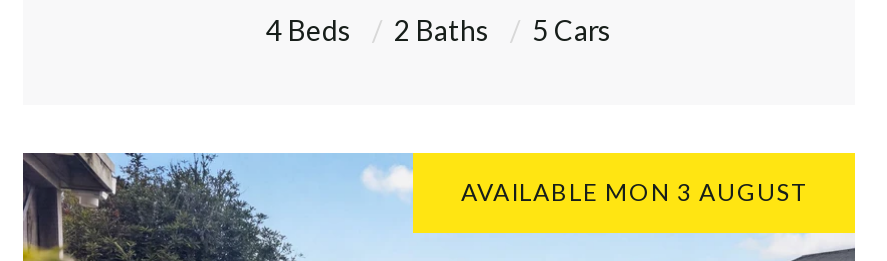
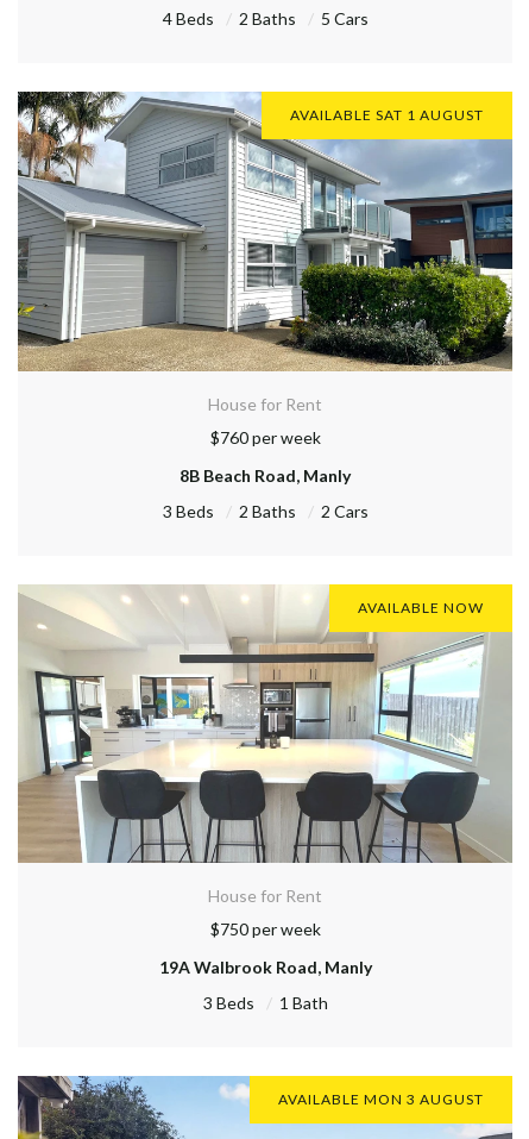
none -> [17,90,512,373] [image] | AVAILABLE SAT 1 AUGUST
none -> [17,583,514,864] [image] | AVAILABLE NOW
none -> [159,885,371,1012] House for Rent | $750 per week | 19A Walbrook Road, Manly | 3 Beds | 1 Bath
none -> [162,393,368,521] House for Rent | $760 per week | 8B Beach Road, Manly | 3 Beds | 2 Baths | 2 Cars

